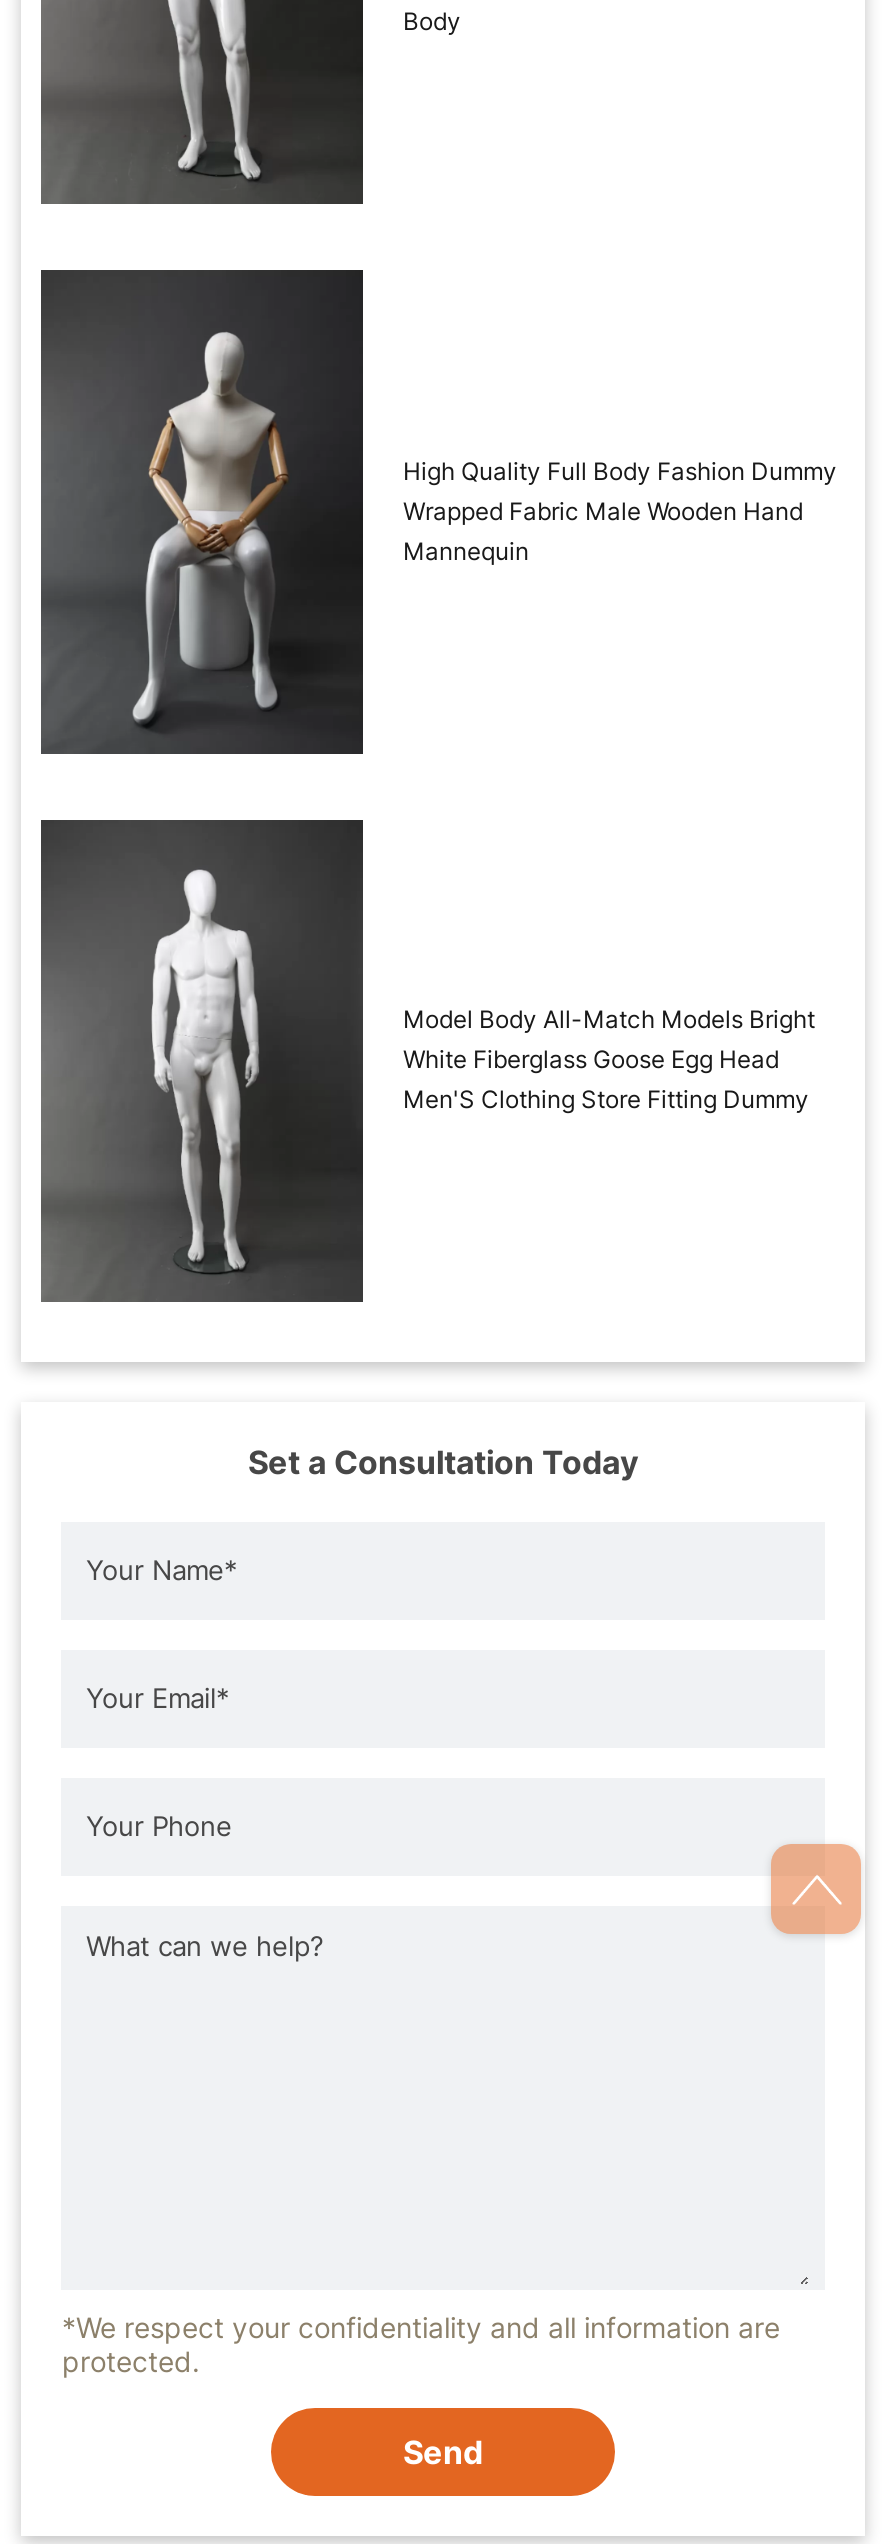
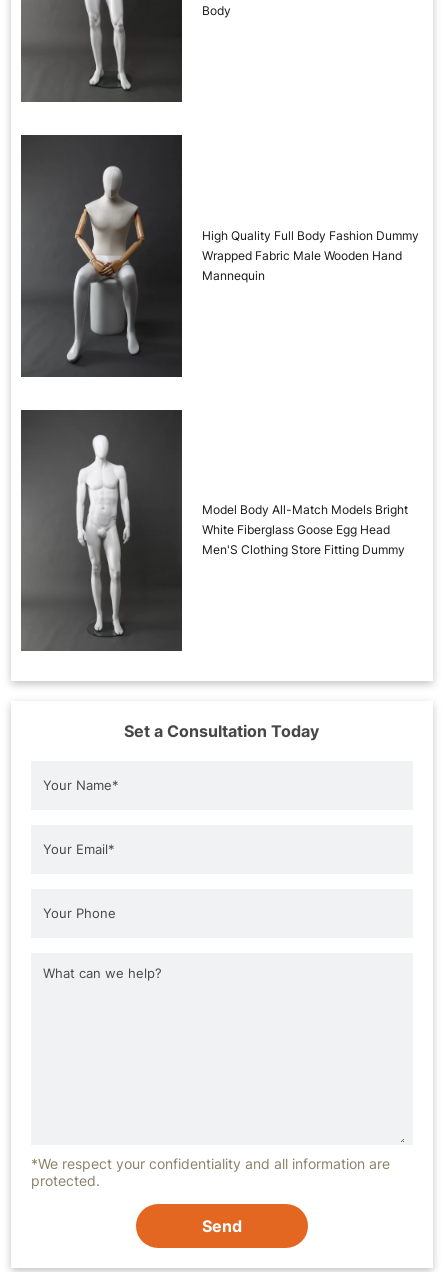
[769,1842,863,1936] [image] -> none

